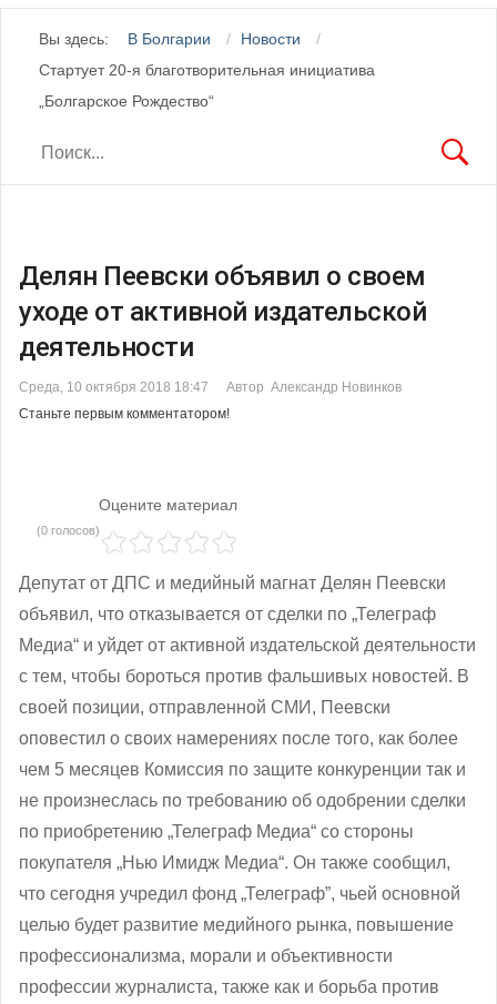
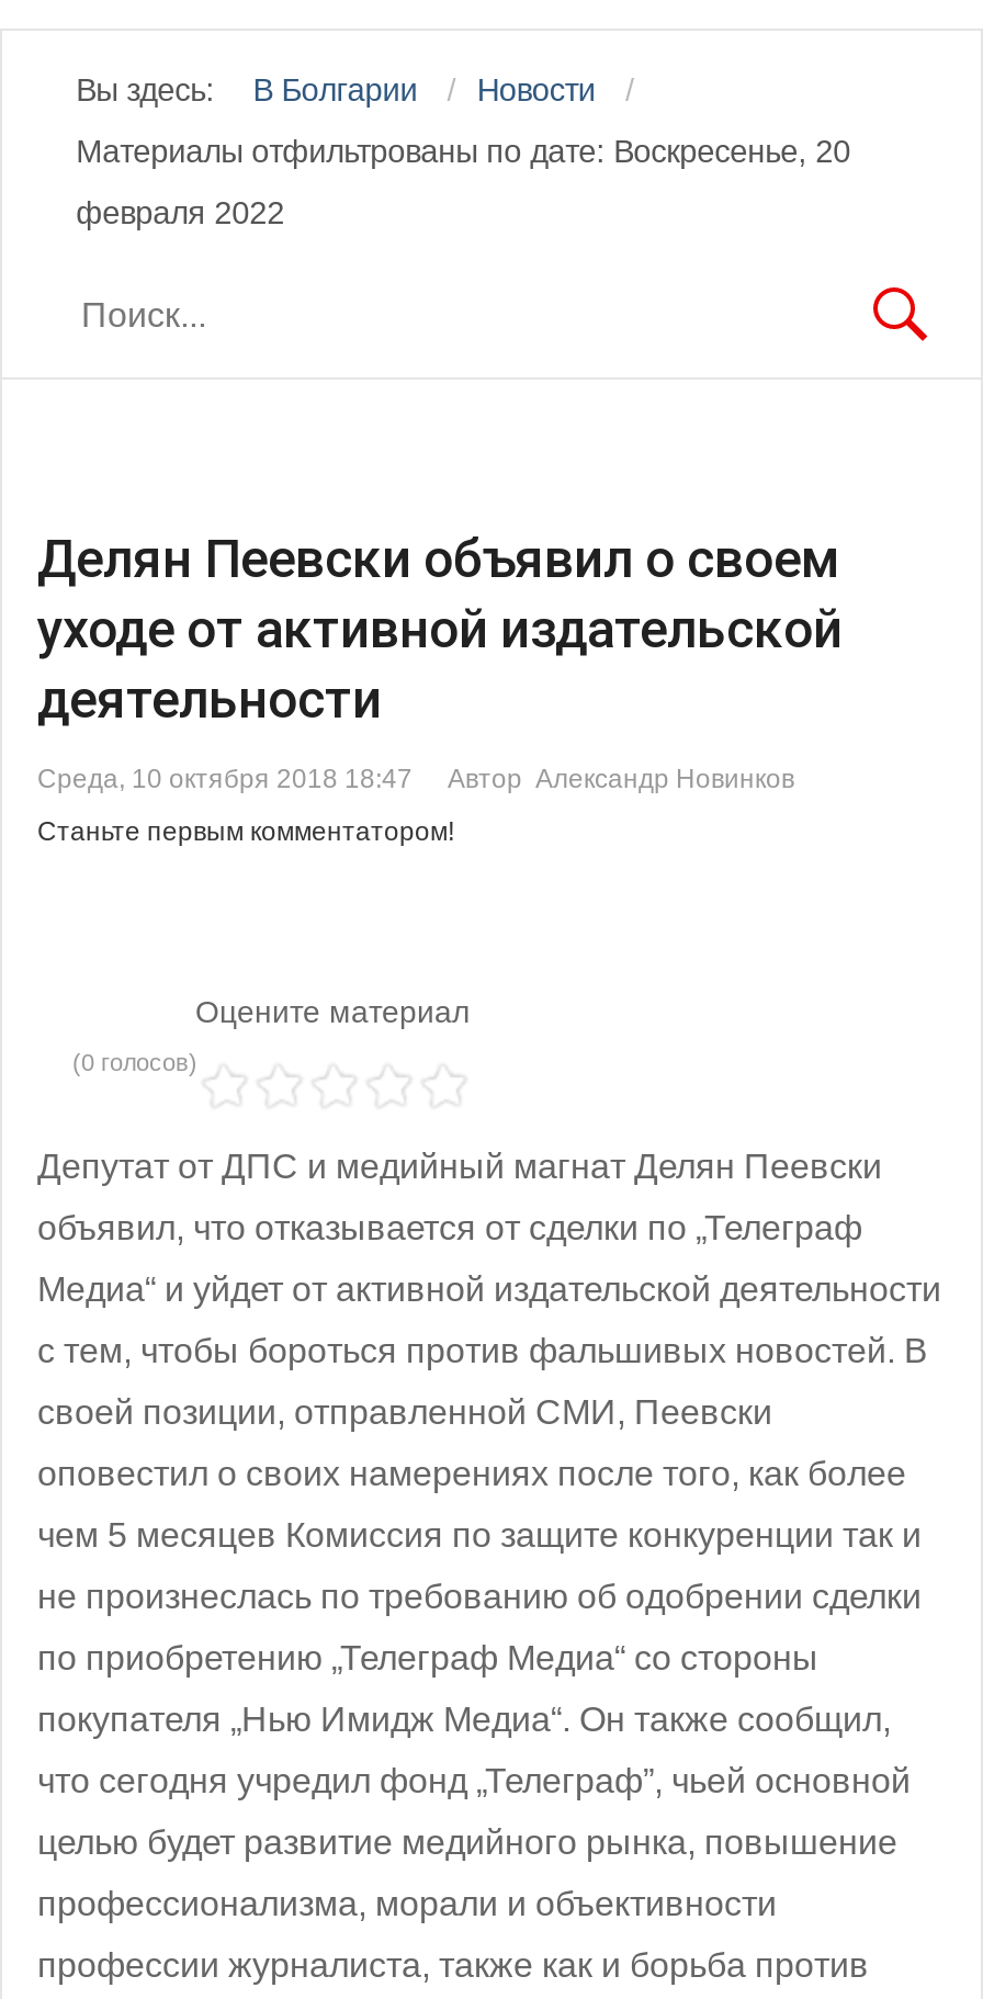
[38,61,375,79] Стартует 20-я благотворительная инициатива -> [76,133,850,169] Материалы отфильтрованы по дате: Воскресенье, 20
[38,92,214,110] „Болгарское Рождество“ -> [76,195,284,230] февраля 2022

